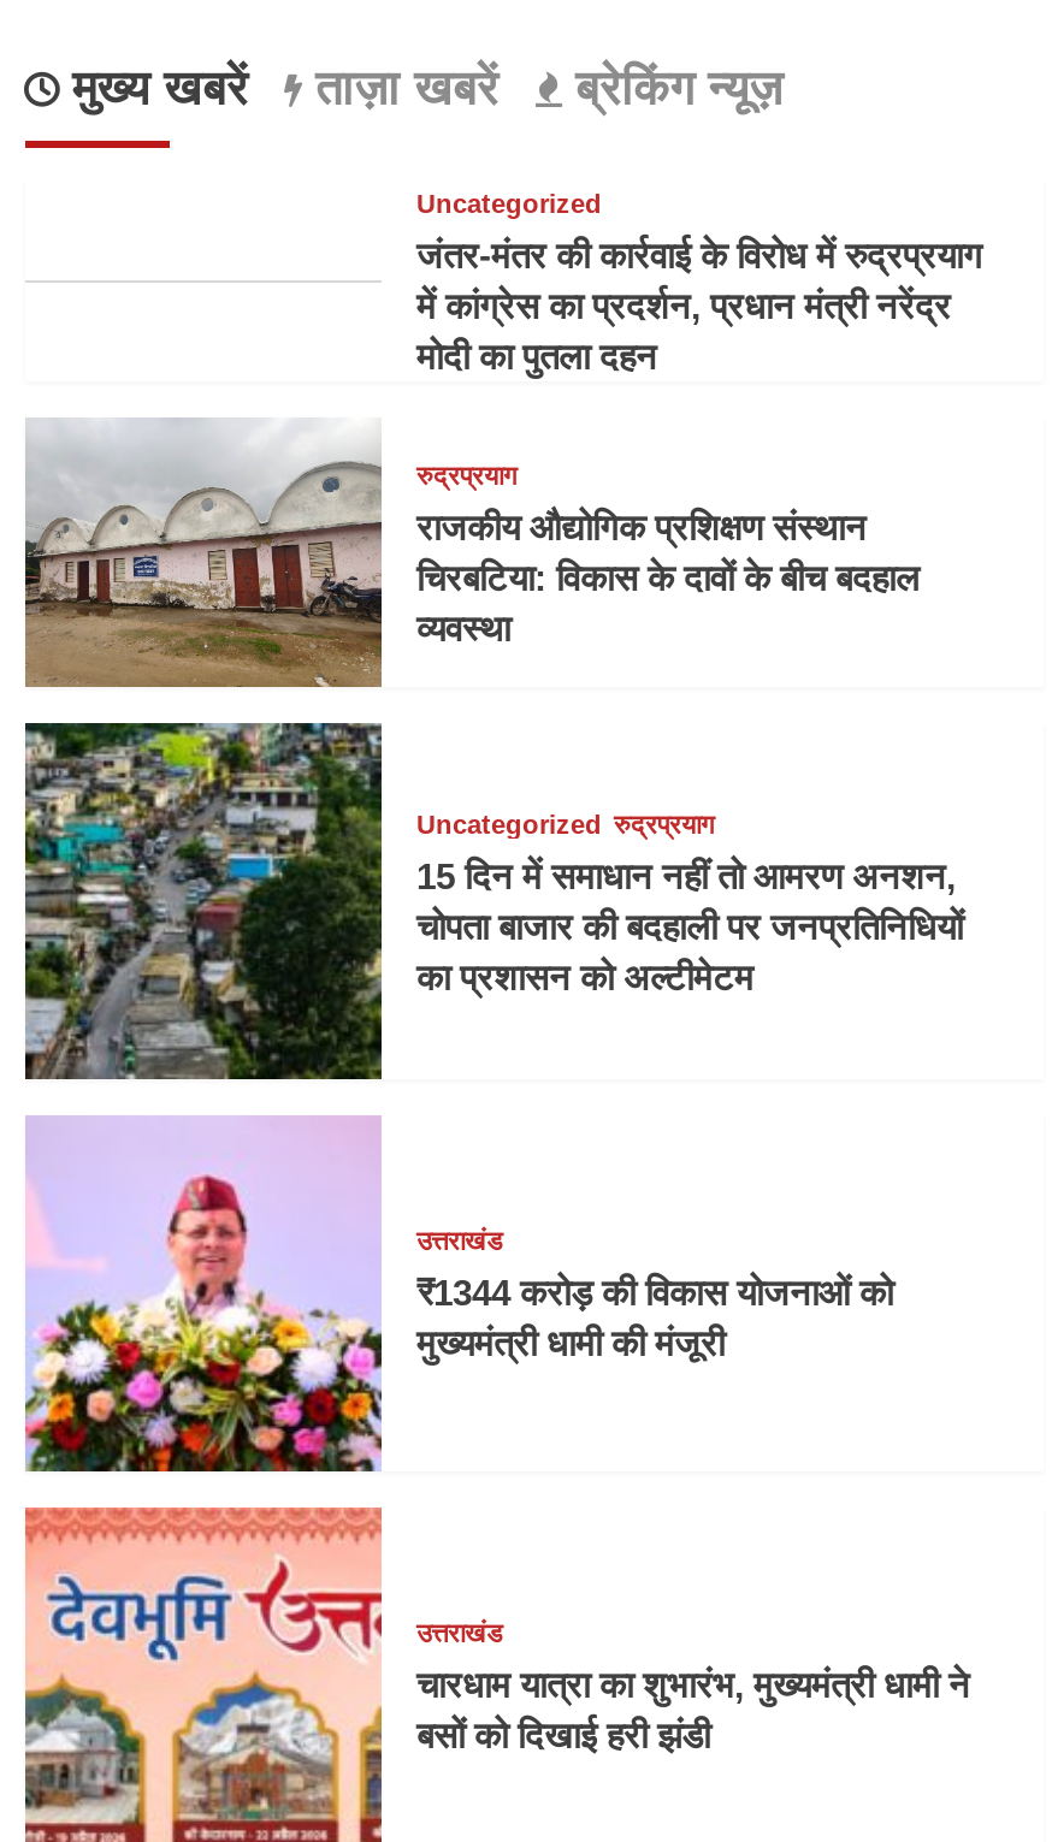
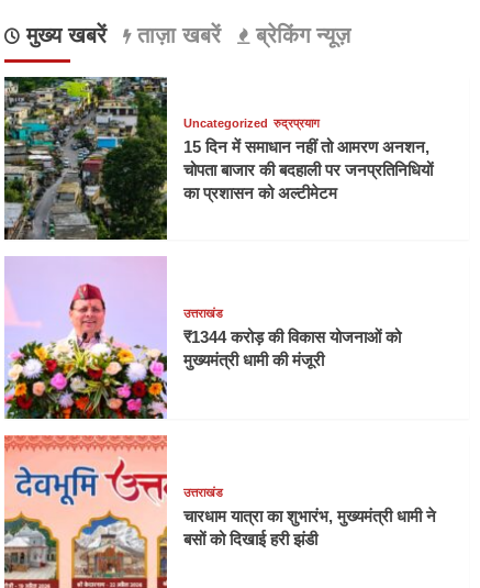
[23,190,982,691] [image] | Uncategorized | जंतर-मंतर की कार्रवाई के विरोध में रुद्रप्रयाग | में कांग्रेस का प्रदर्शन, प्रधान मंत्री नरेंद्र | मोदी का पुतला दहन | रुद्रप्रयाग | राजकीय औद्योगिक प्रशिक्षण संस्थान | चिरबटिया: विकास के दावों के बीच बदहाल | व्यवस्था -> none

